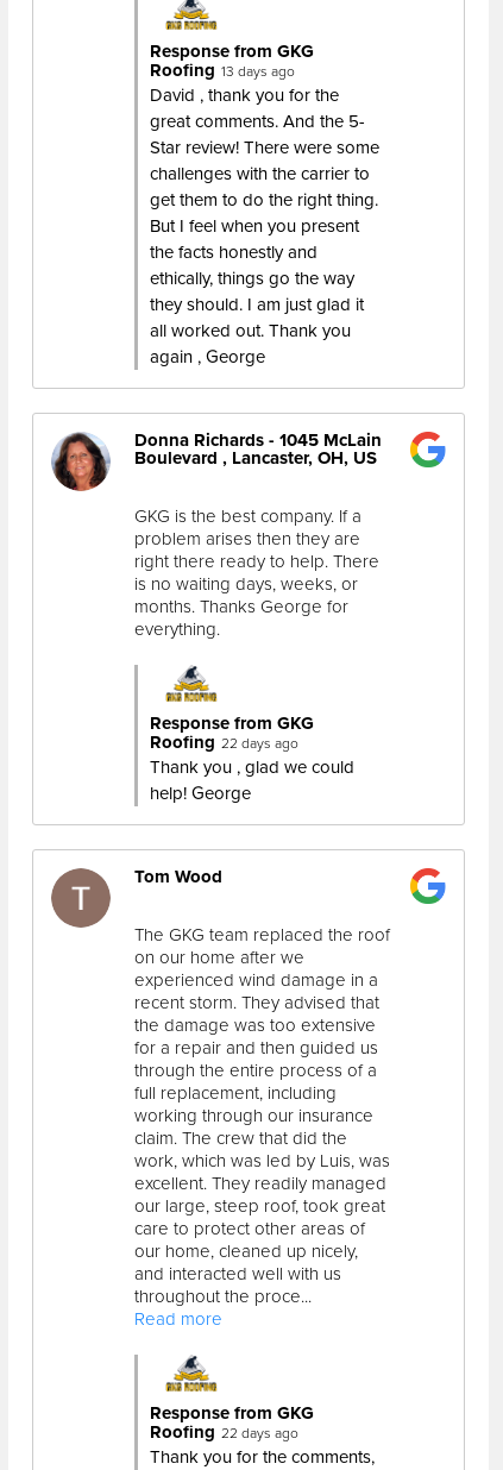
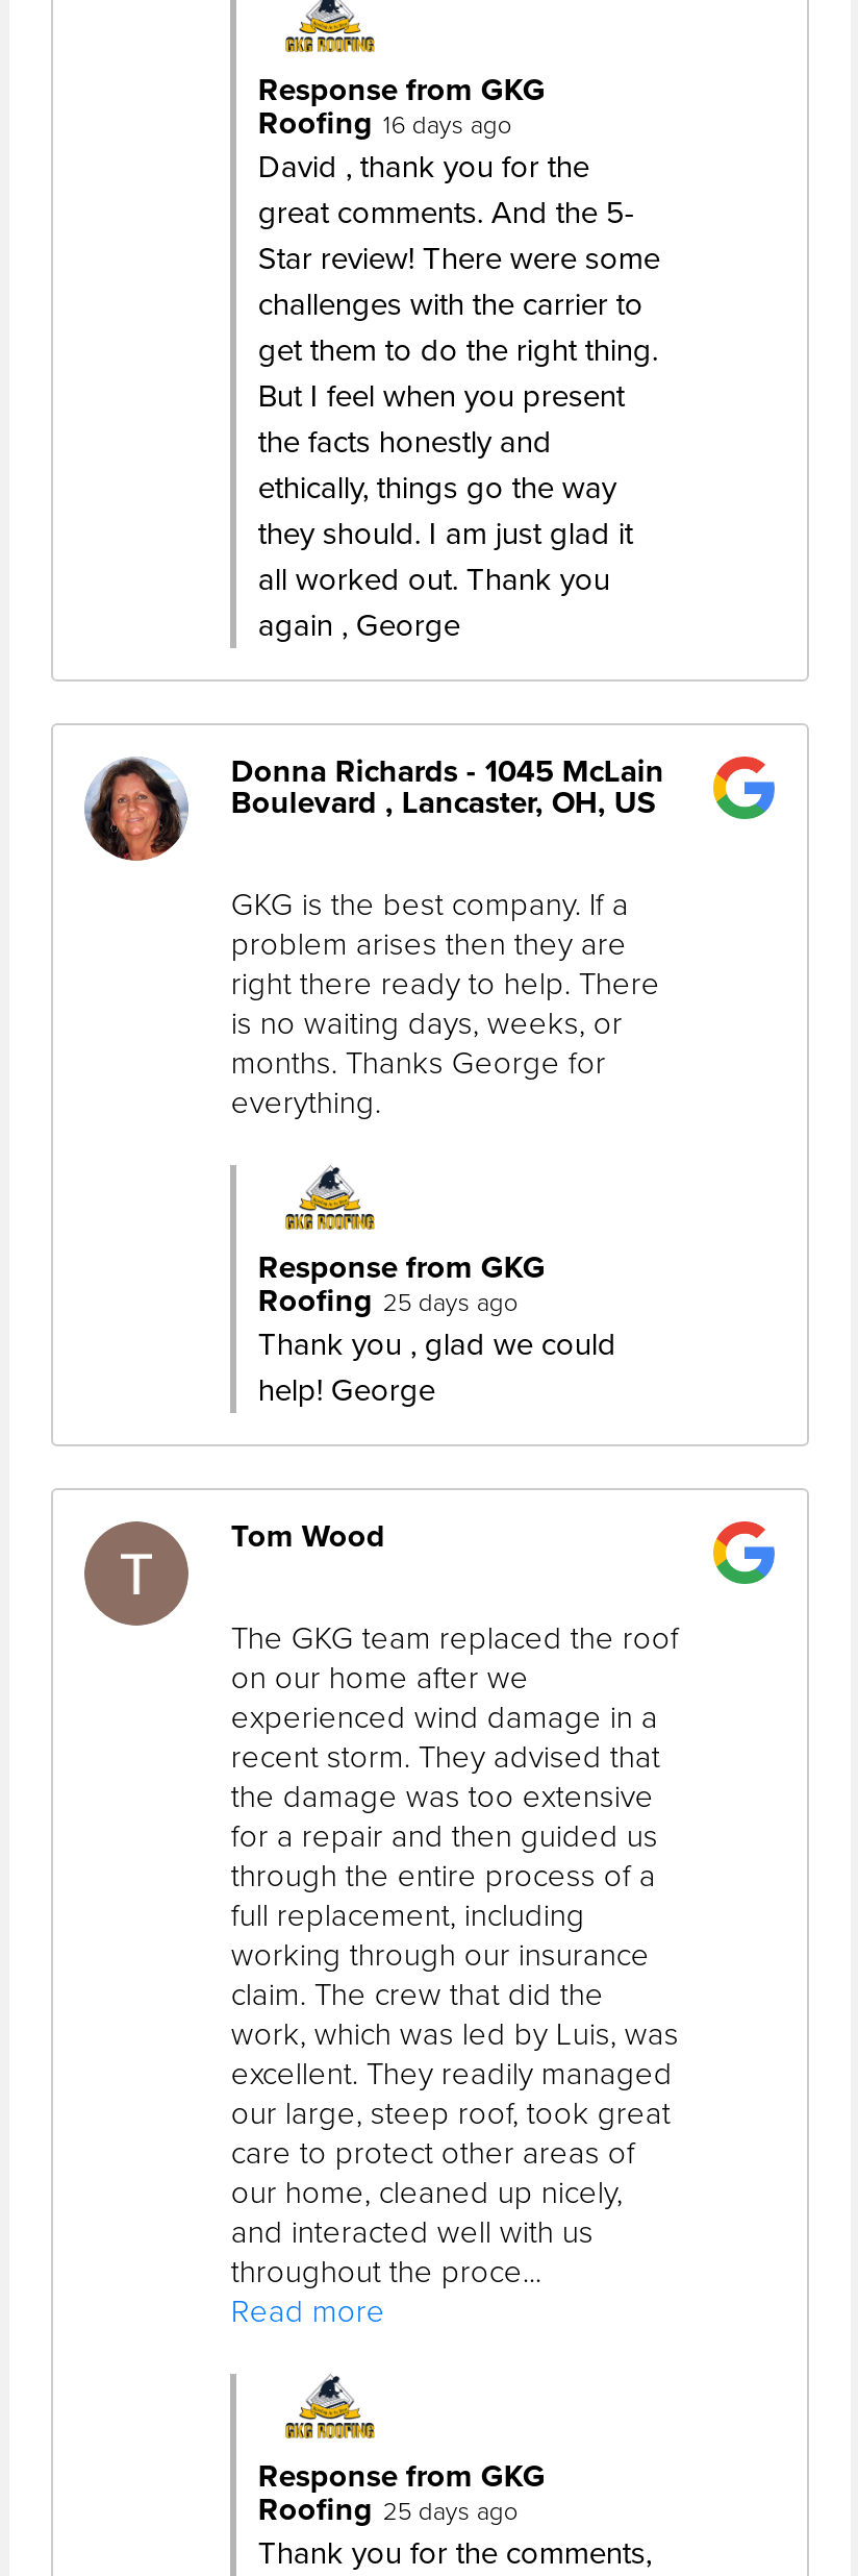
[150,60,295,81] Roofing 13 days ago -> [258,105,512,143] Roofing 16 days ago
[150,732,299,753] Roofing 22 days ago -> [258,1282,518,1320] Roofing 25 days ago
[150,1421,299,1443] Roofing 22 days ago -> [258,2491,518,2528] Roofing 25 days ago

